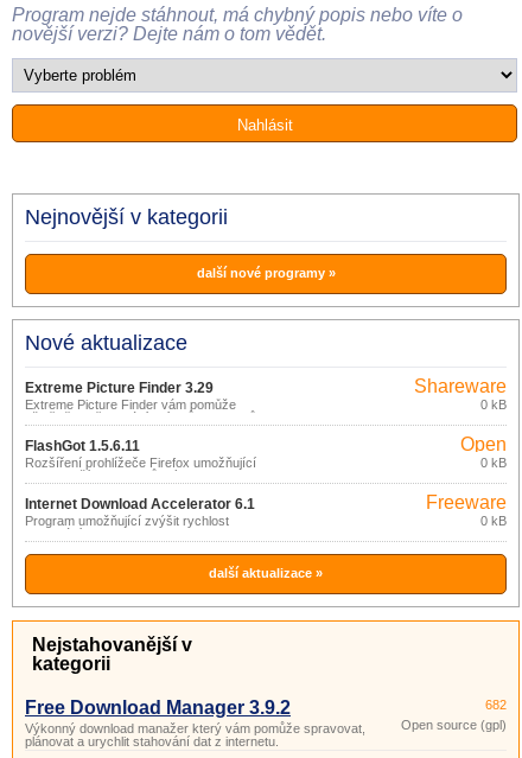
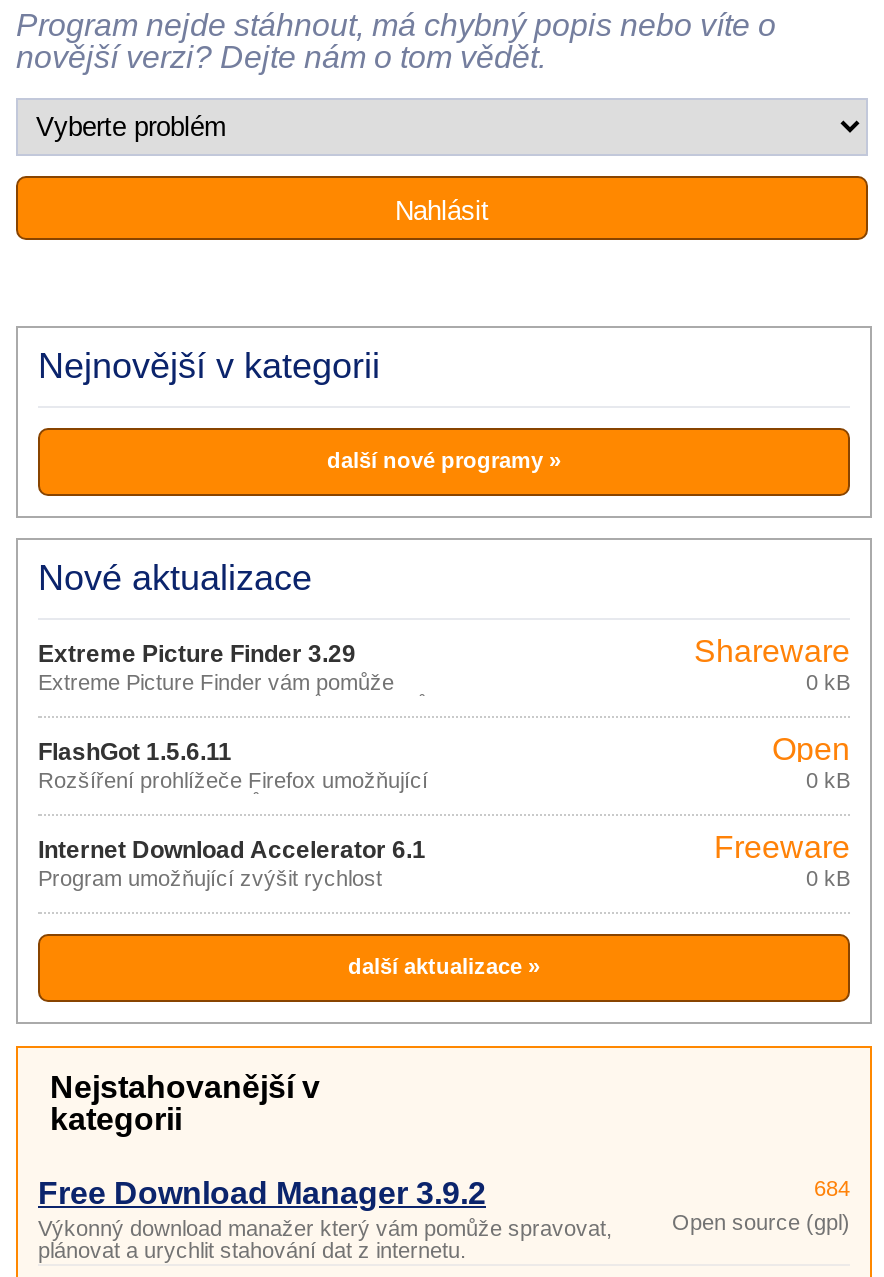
[485,698,507,712] 682 -> [814,1176,850,1200] 684

